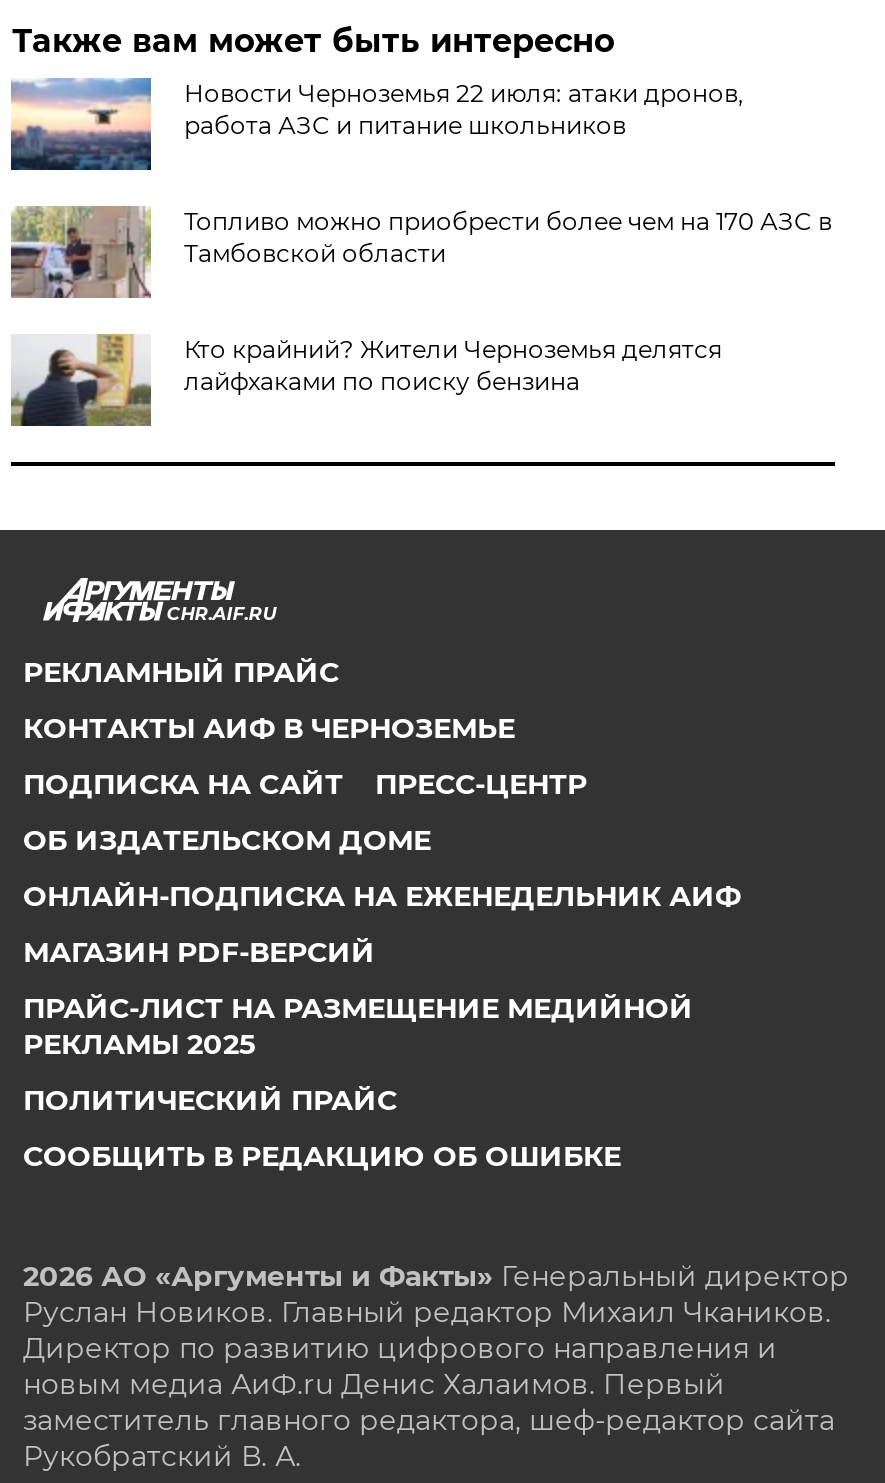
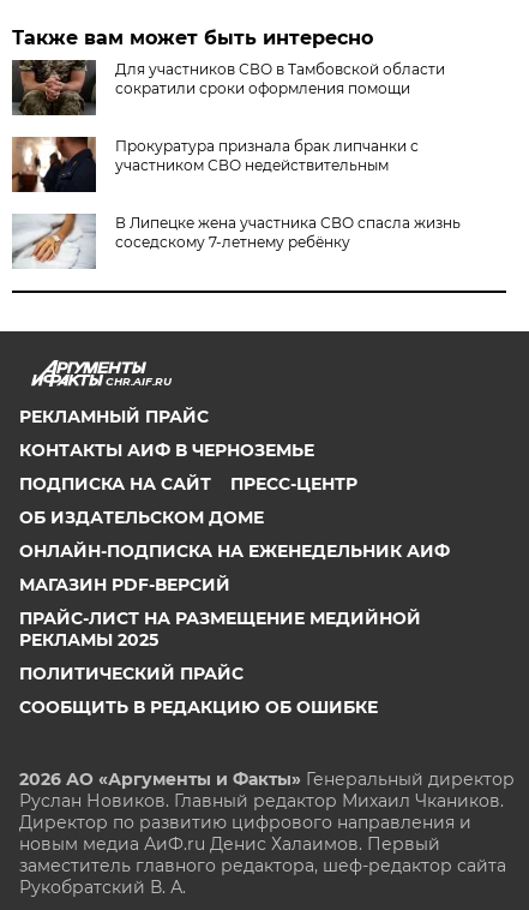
[9,76,744,172] [image] | Новости Черноземья 22 июля: атаки дронов, | работа АЗС и питание школьников -> [11,59,446,116] [image] | Для участников СВО в Тамбовской области | сократили сроки оформления помощи
[9,206,832,300] [image] | Топливо можно приобрести более чем на 170 АЗС в | Тамбовской области -> [11,137,419,193] [image] | Прокуратура признала брак липчанки с | участником СВО недействительным
[11,332,722,428] [image] | Кто крайний? Жители Черноземья делятся | лайфхаками по поиску бензина -> [13,214,461,269] [image] | В Липецке жена участника СВО спасла жизнь | соседскому 7-летнему ребёнку

